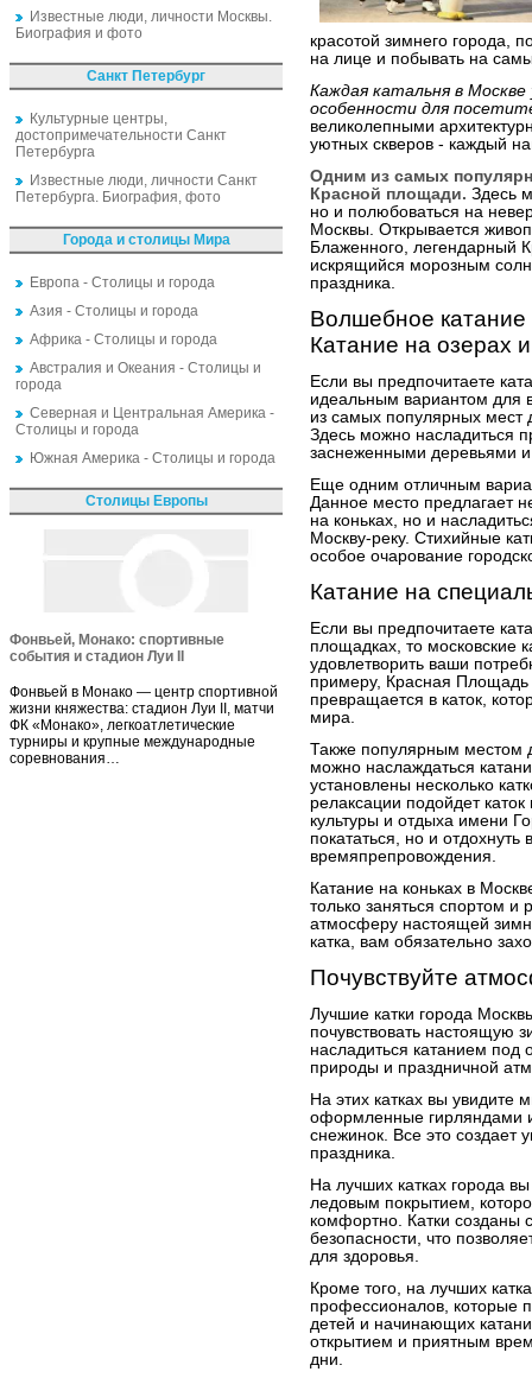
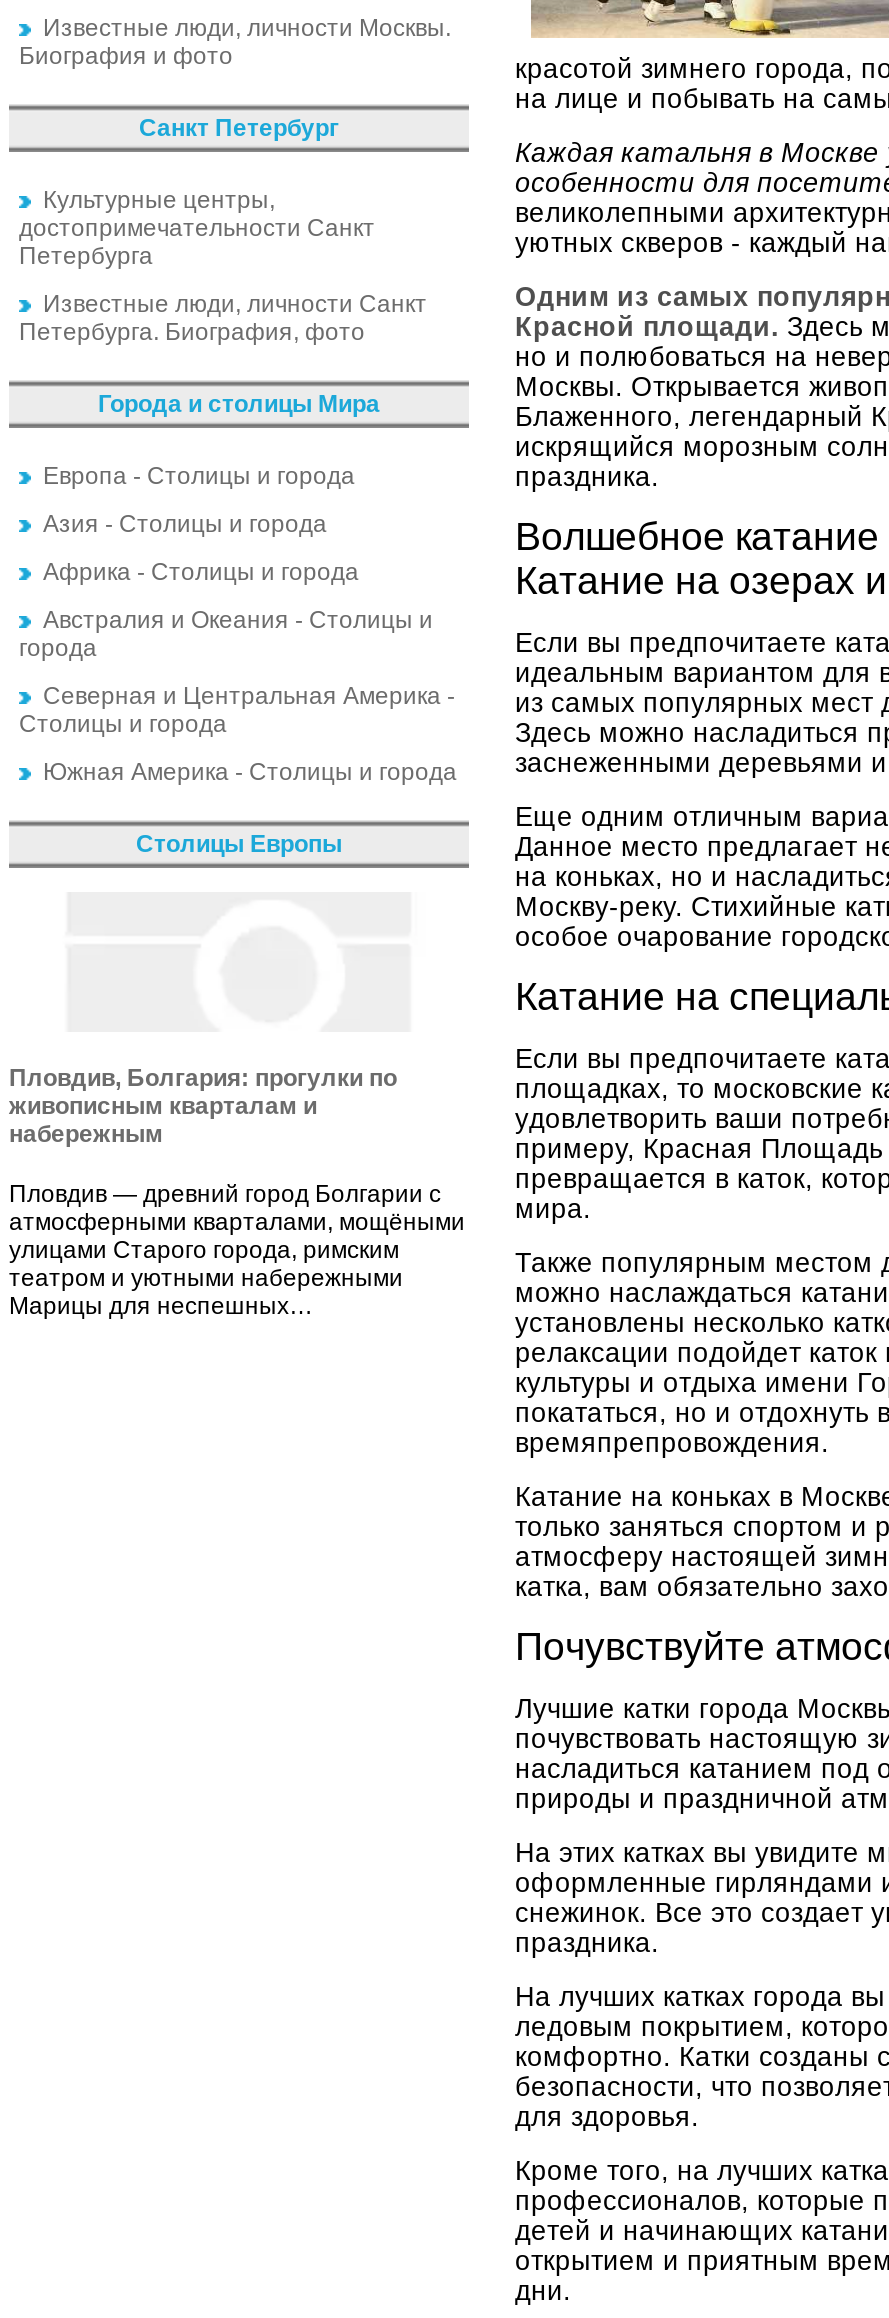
[9,631,224,665] Фонвьей, Монако: спортивные | события и стадион Луи II -> [9,1064,397,1148] Пловдив, Болгария: прогулки по | живописным кварталам и | набережным
[9,684,278,767] Фонвьей в Монако — центр спортивной | жизни княжества: стадион Луи II, матчи | ФК «Монако», легкоатлетические | турниры и крупные международные | соревнования… -> [9,1180,465,1320] Пловдив — древний город Болгарии с | атмосферными кварталами, мощёными | улицами Старого города, римским | театром и уютными набережными | Марицы для неспешных…

